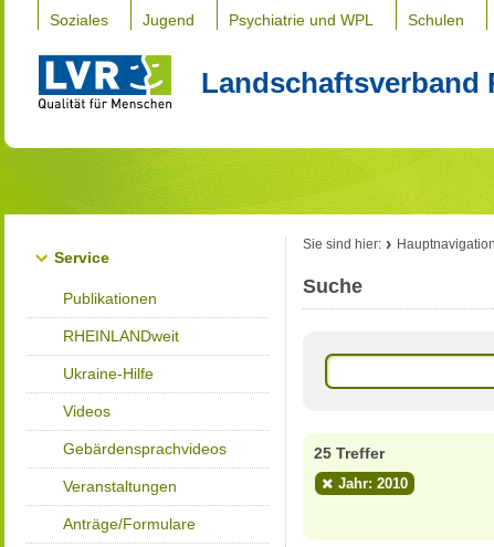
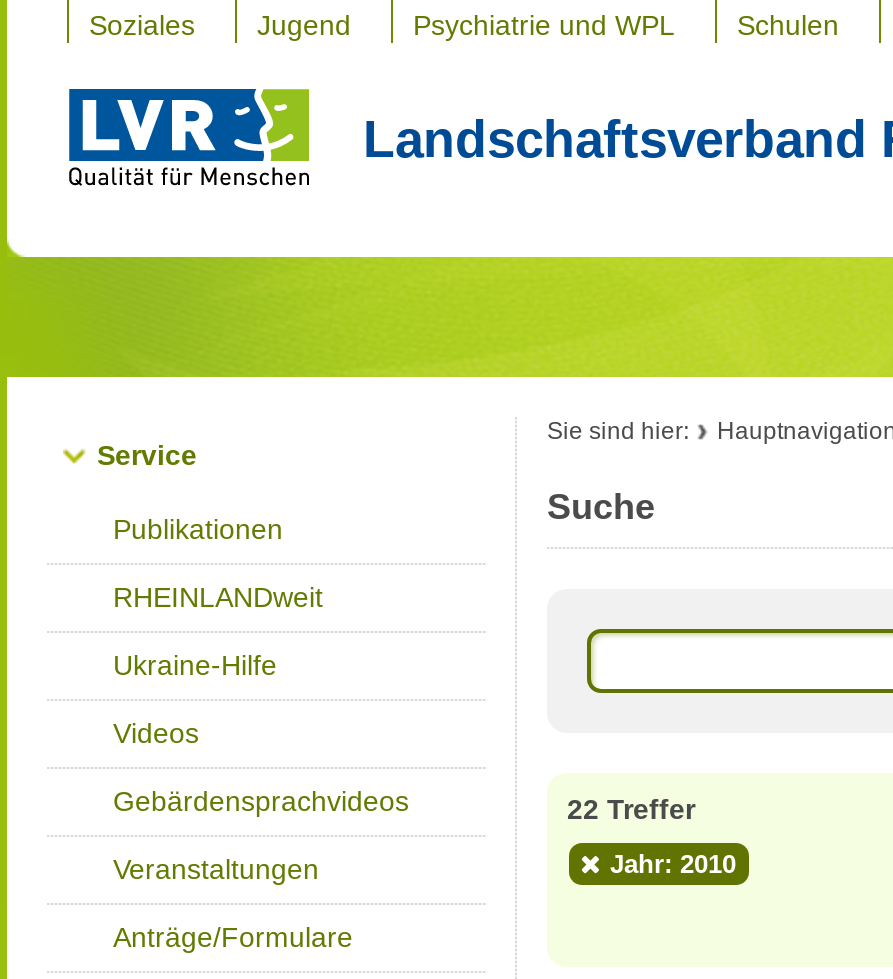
[314,444,385,462] 25 Treffer -> [567,793,695,825] 22 Treffer

